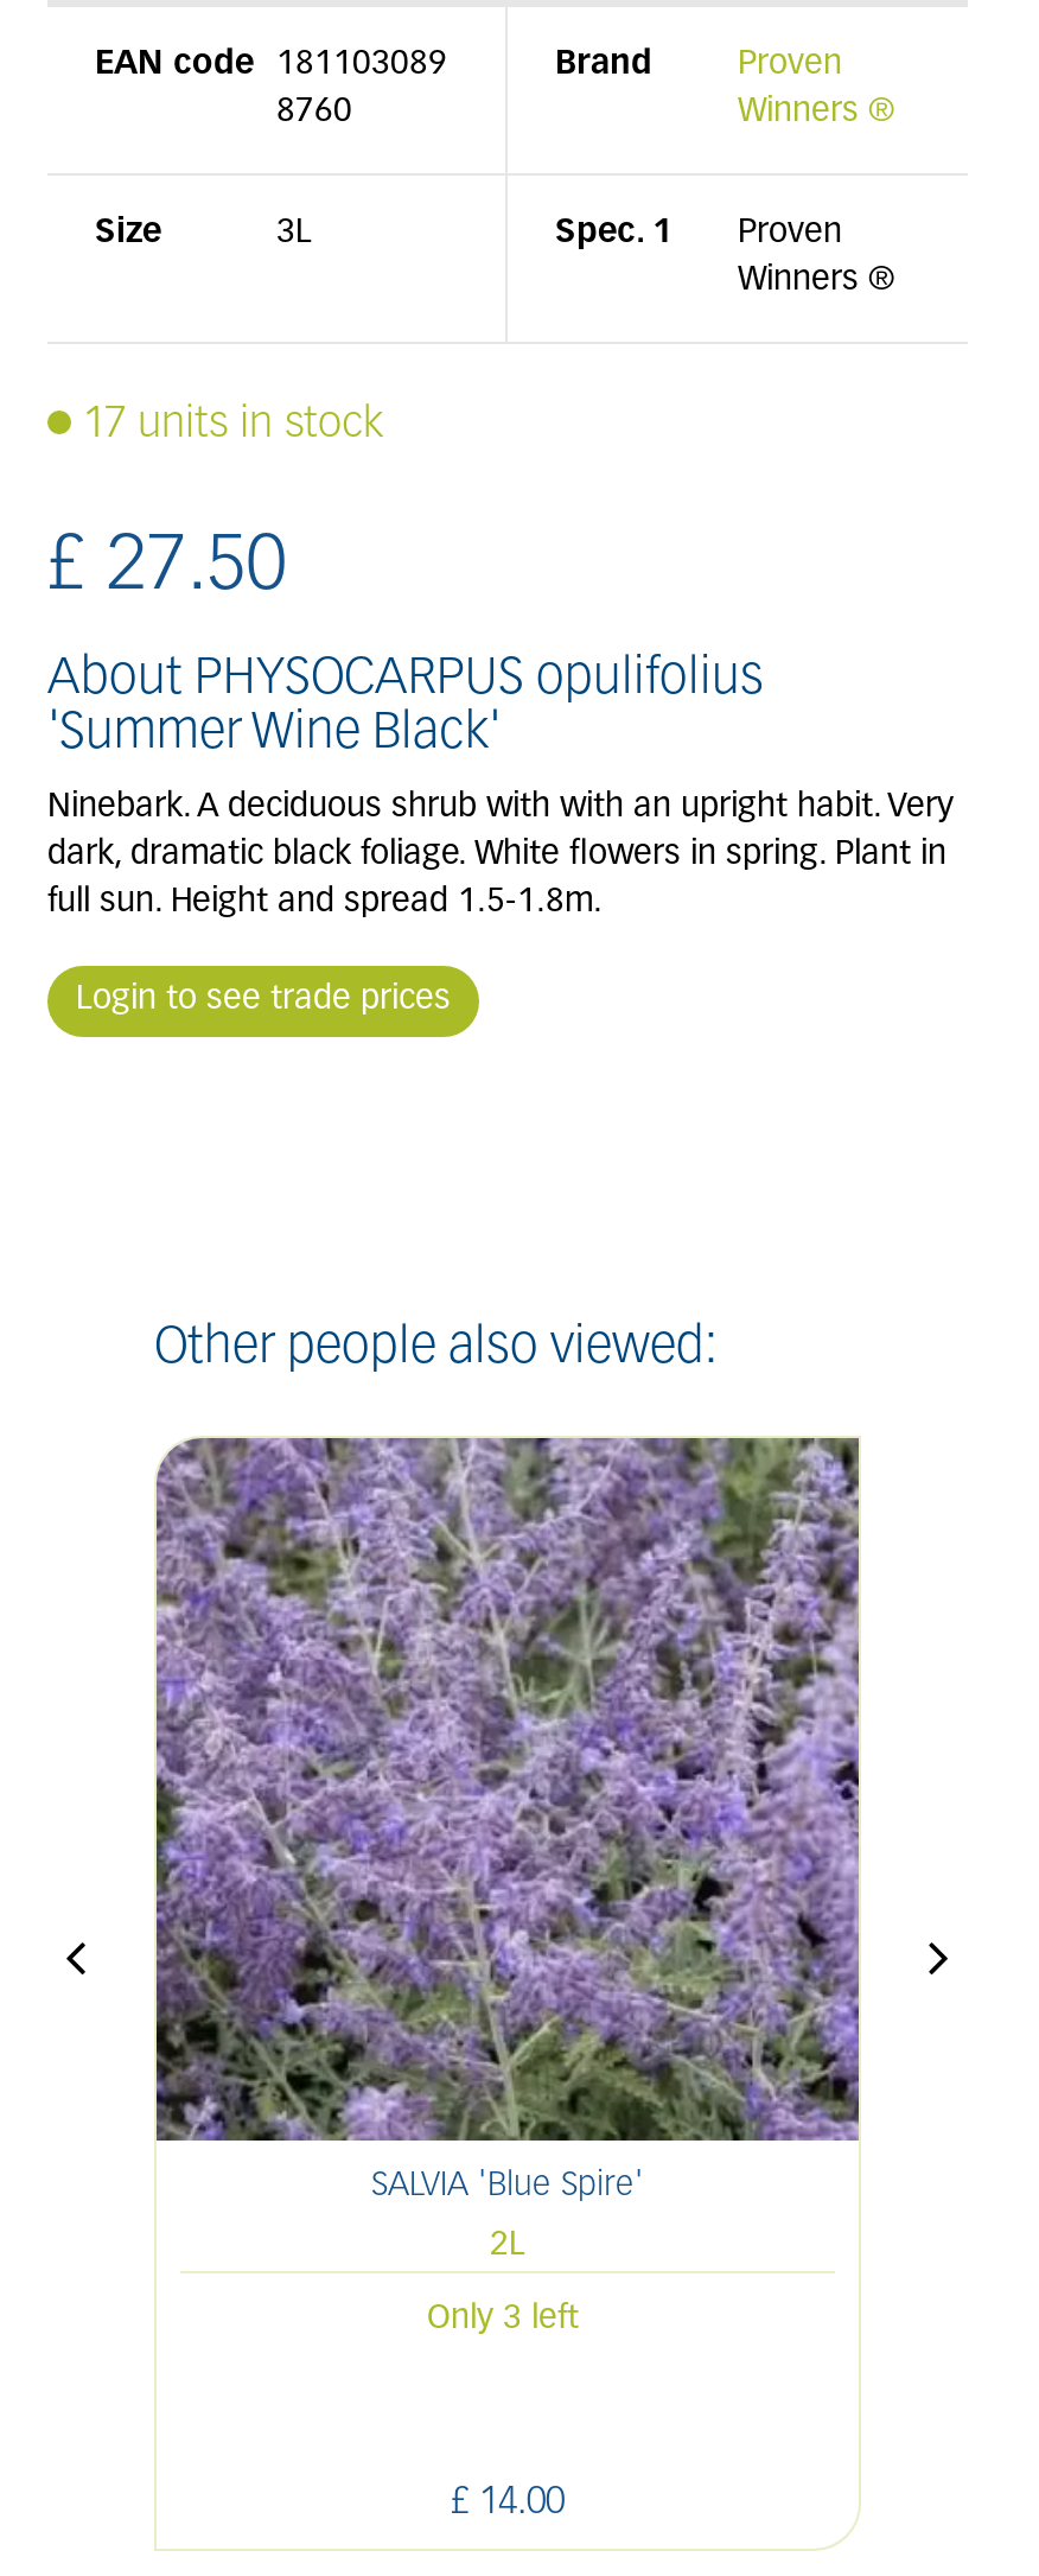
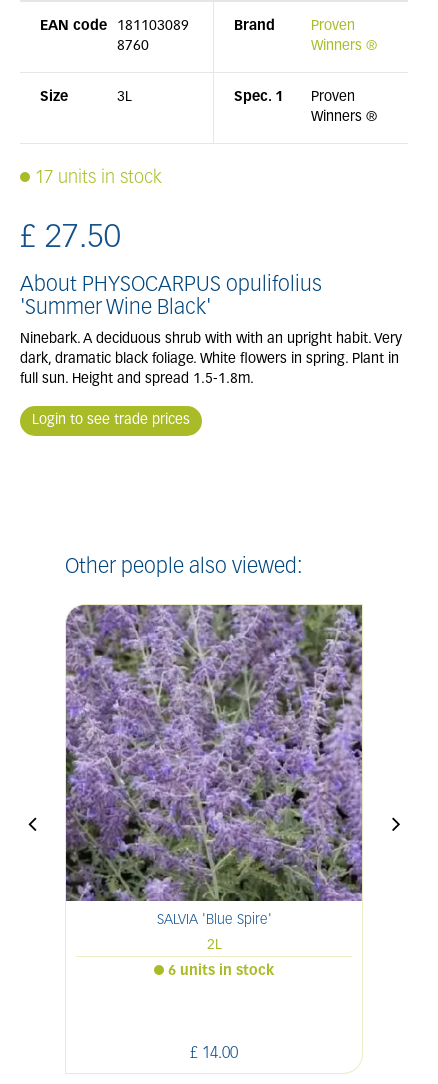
[427,2302,588,2338] Only 3 left -> [168,964,274,979] 6 units in stock

